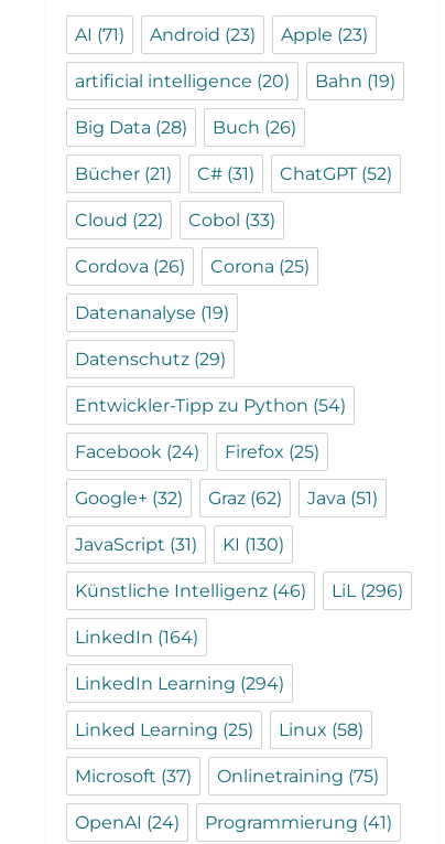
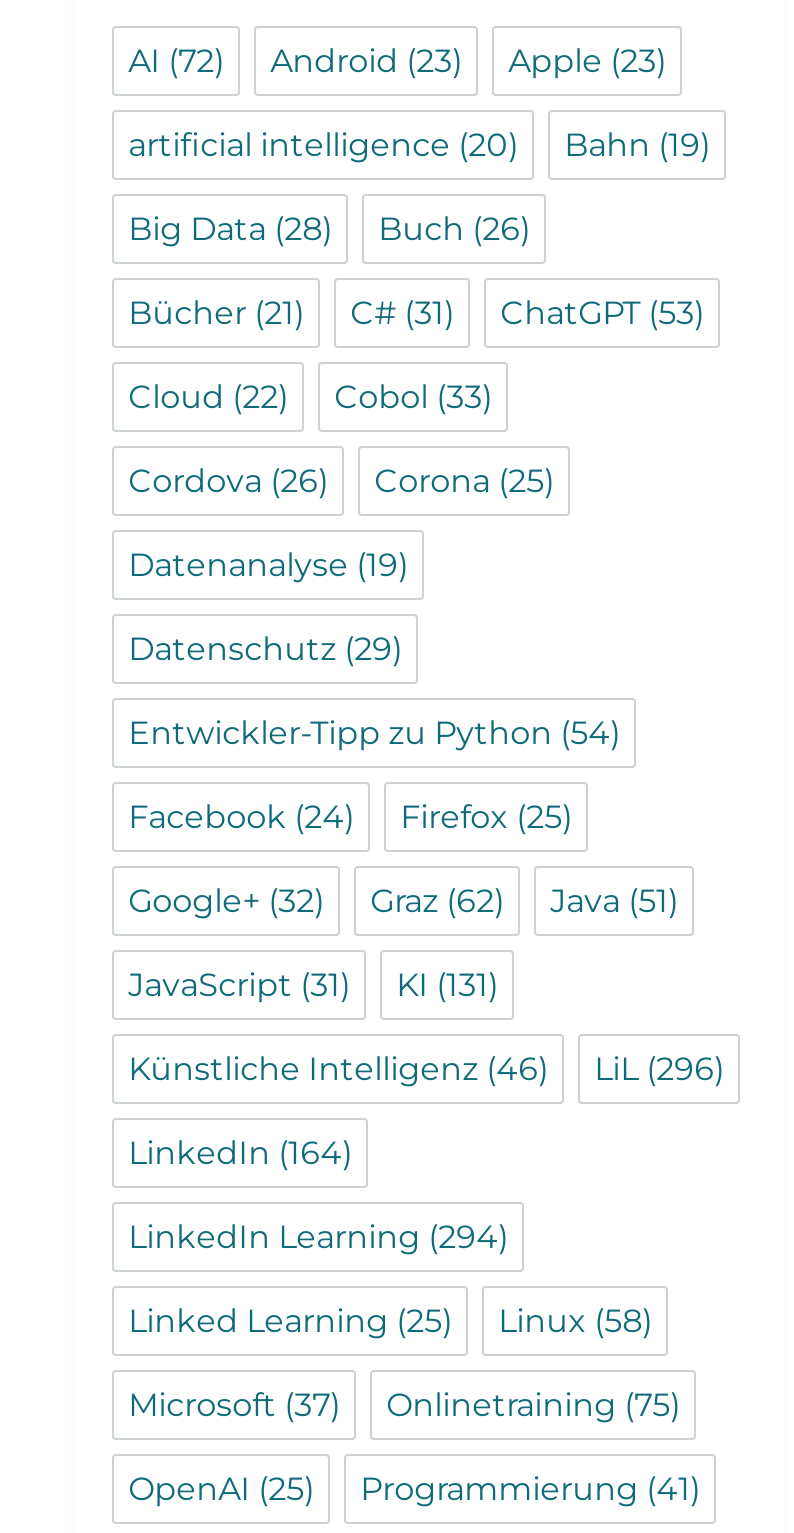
[75,24,368,45] AI (71) Android (23) Apple (23) -> [128,43,666,81] AI (72) Android (23) Apple (23)
[75,163,392,184] Bücher (21) C#(31) ChatGPT (52) -> [128,295,704,333] Bücher (21) C#(31) ChatGPT (53)
[75,534,284,555] JavaScript (31) KI (130) -> [128,967,498,1005] JavaScript (31) KI (131)
[75,812,392,833] OpenAI (24) Programmierung (41) -> [128,1471,700,1509] OpenAI (25) Programmierung (41)

